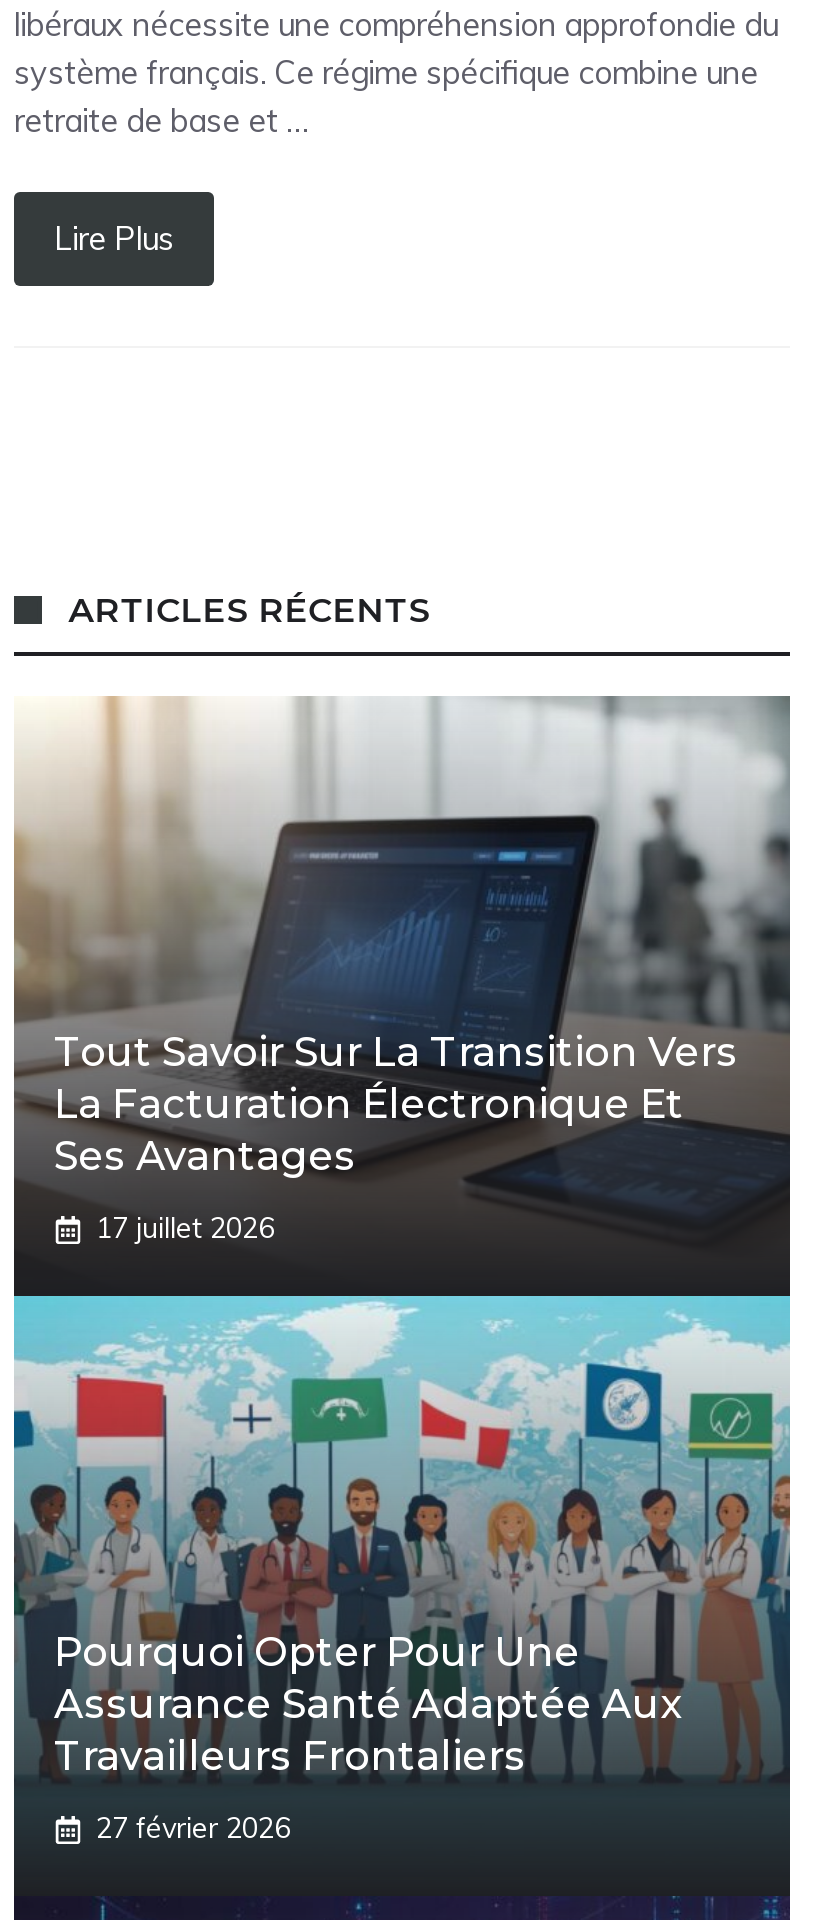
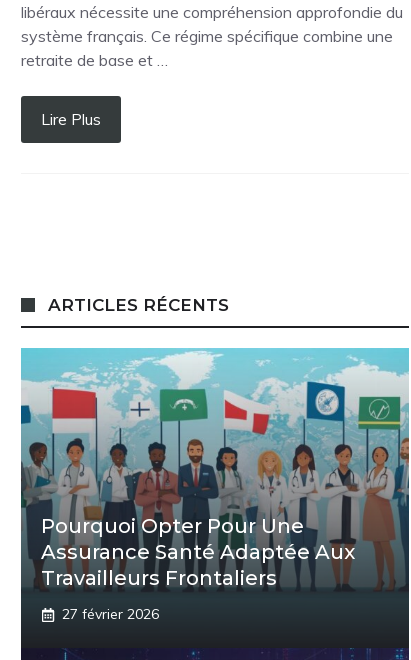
[12,694,792,1246] [image] | Tout Savoir Sur La Transition Vers | La Facturation Électronique Et | Ses Avantages | 17 juillet 2026 -> none

